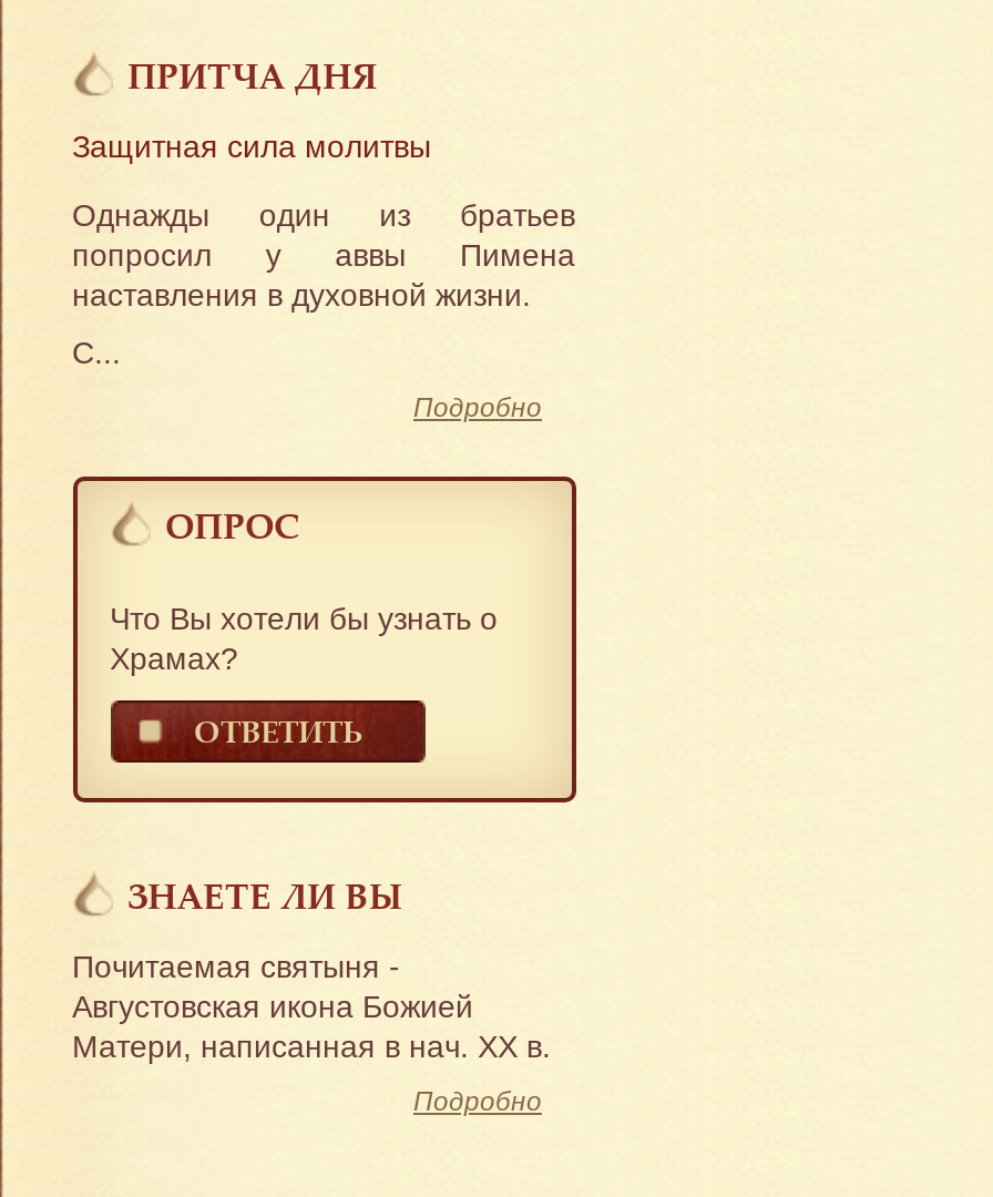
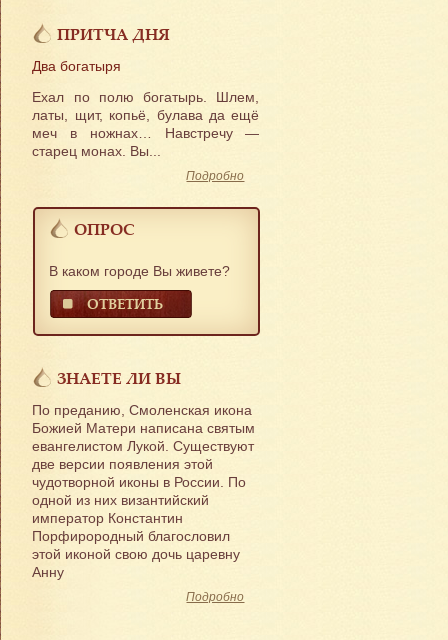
[72,129,575,370] Защитная сила молитвы | Однажды один из братьев | попросил у аввы Пимена | наставления в духовной жизни. | С... -> [32,58,259,159] Два богатыря | Ехал по полю богатырь. Шлем, | латы, щит, копьё, булава да ещё | меч в ножнах… Навстречу — | старец монах. Вы...
[110,601,498,676] Что Вы хотели бы узнать о | Храмах? -> [49,263,230,279] В каком городе Вы живете?
moved [60,696,402,942] -> [27,288,181,399]: [image] | ОТВЕТИТЬ | ЗНАЕТЕ ЛИ ВЫ
[72,949,551,1064] Почитаемая святыня - | Августовская икона Божией | Матери, написанная в нач. ХХ в. -> [32,402,255,580] По преданию, Смоленская икона | Божией Матери написана святым | евангелистом Лукой. Существуют | две версии появления этой | чудотворной иконы в России. По | одной из них византийский | император Константин | Порфирородный благословил | этой иконой свою дочь царевну | Анну

